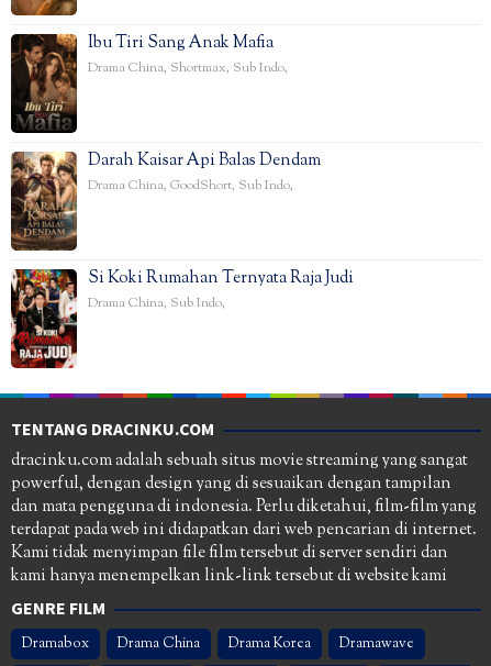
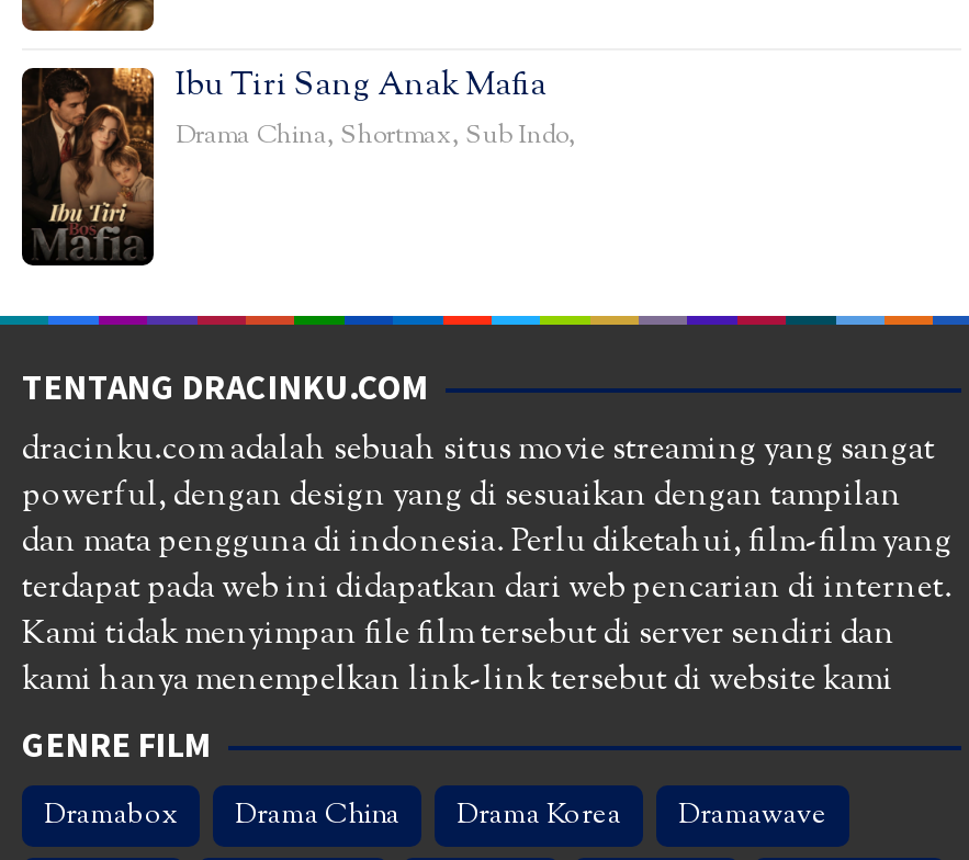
[11,149,321,252] [image] | Darah Kaisar Api Balas Dendam | Drama China, GoodShort, Sub Indo, -> none
[10,267,354,369] [image] | Si Koki Rumahan Ternyata Raja Judi | Drama China, Sub Indo, -> none

